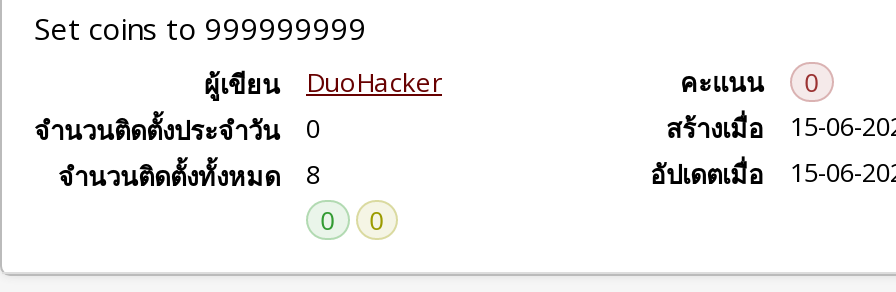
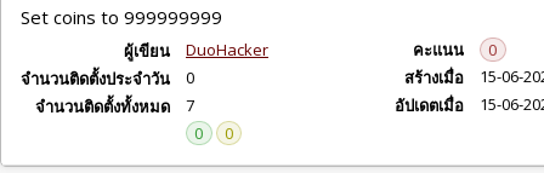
[58,156,320,194] จำนวนติดตั้งทั้งหมด 8 -> [35,94,194,117] จำนวนติดตั้งทั้งหมด 7

